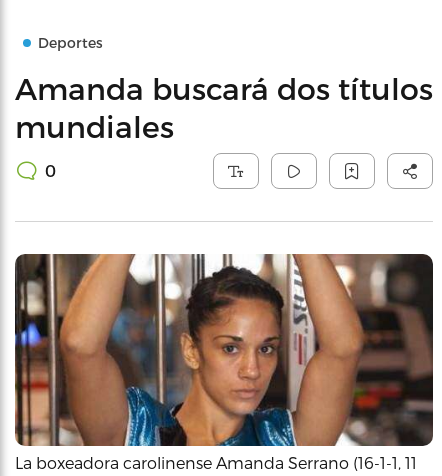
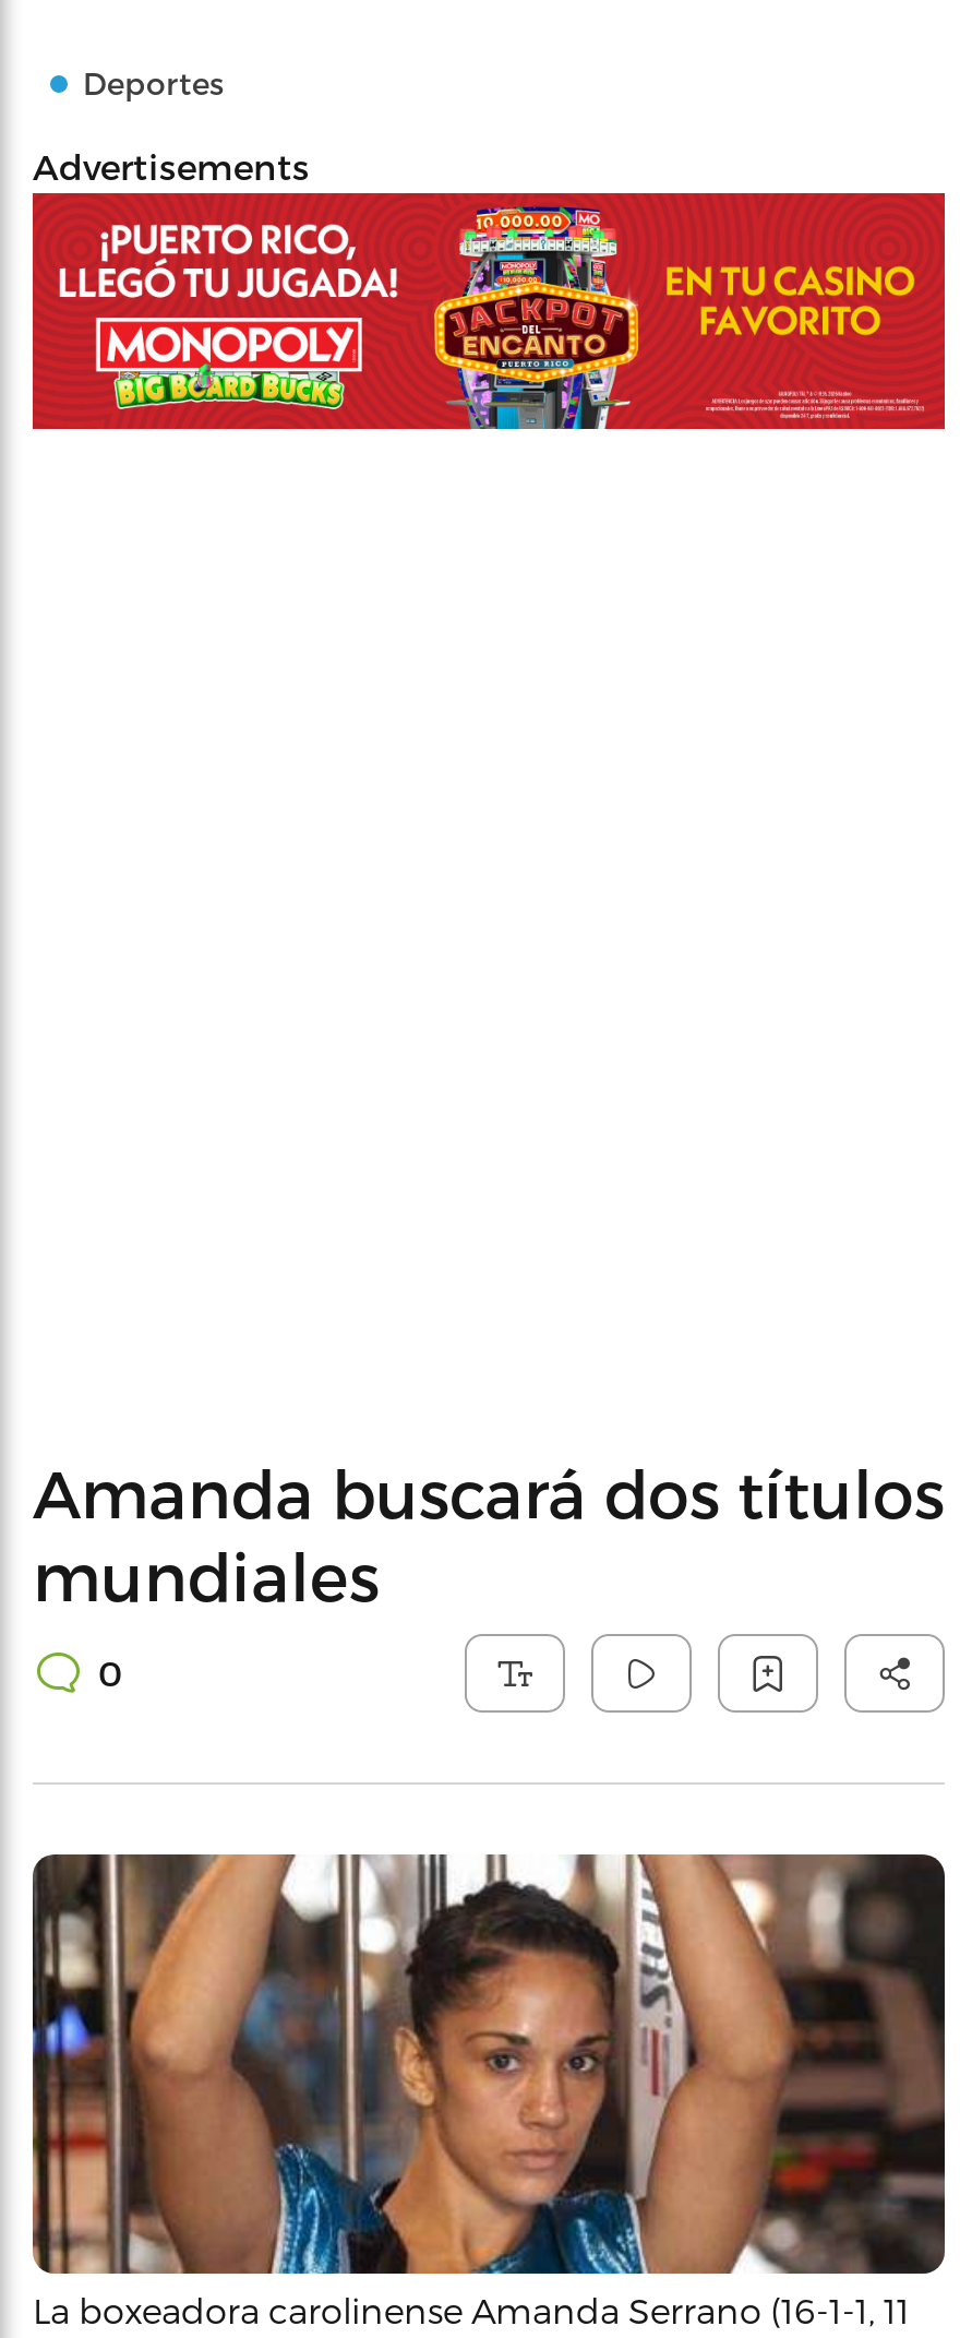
none -> [31,191,947,431] [image]
none -> [33,145,310,187] Advertisements

